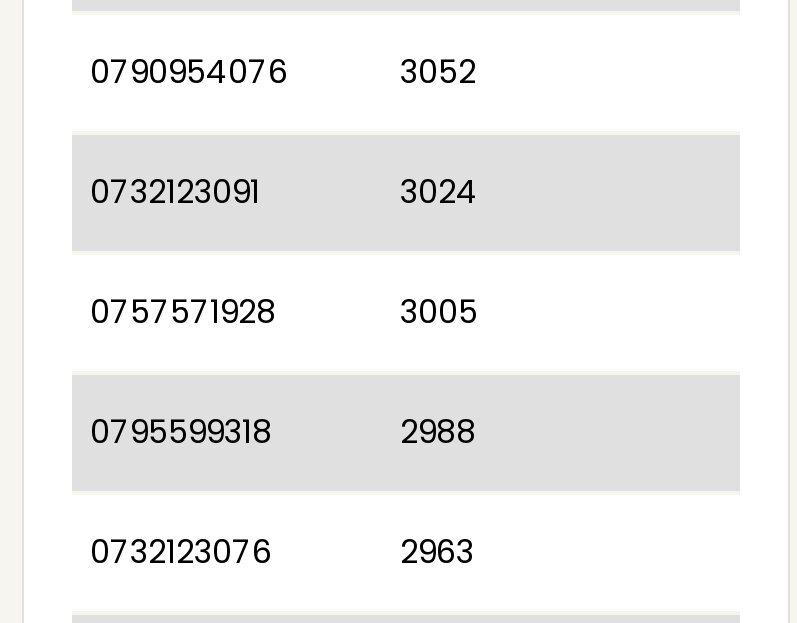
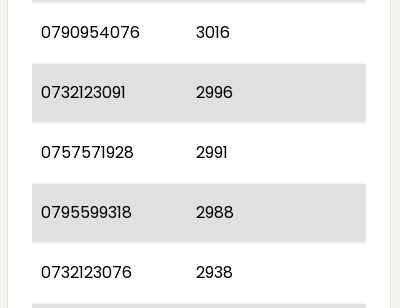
[400,49,476,95] 3052 -> [196,21,230,44] 3016
[400,169,478,215] 3024 -> [196,81,233,104] 2996
[400,289,478,335] 3005 -> [196,141,228,164] 2991
[400,529,474,575] 2963 -> [196,261,233,284] 2938

